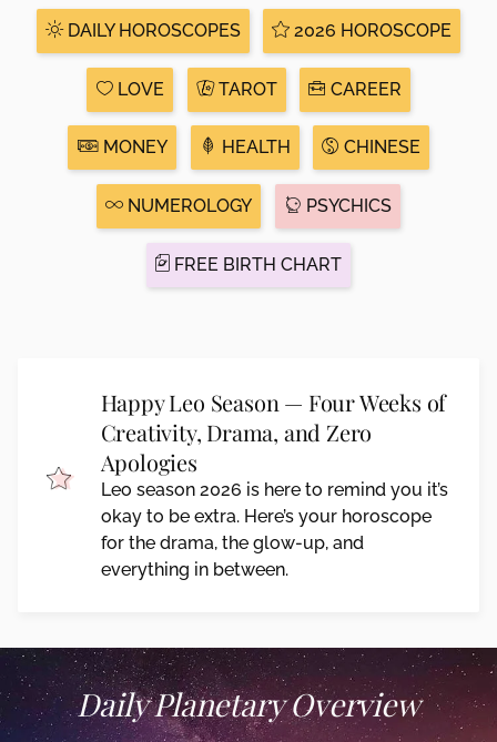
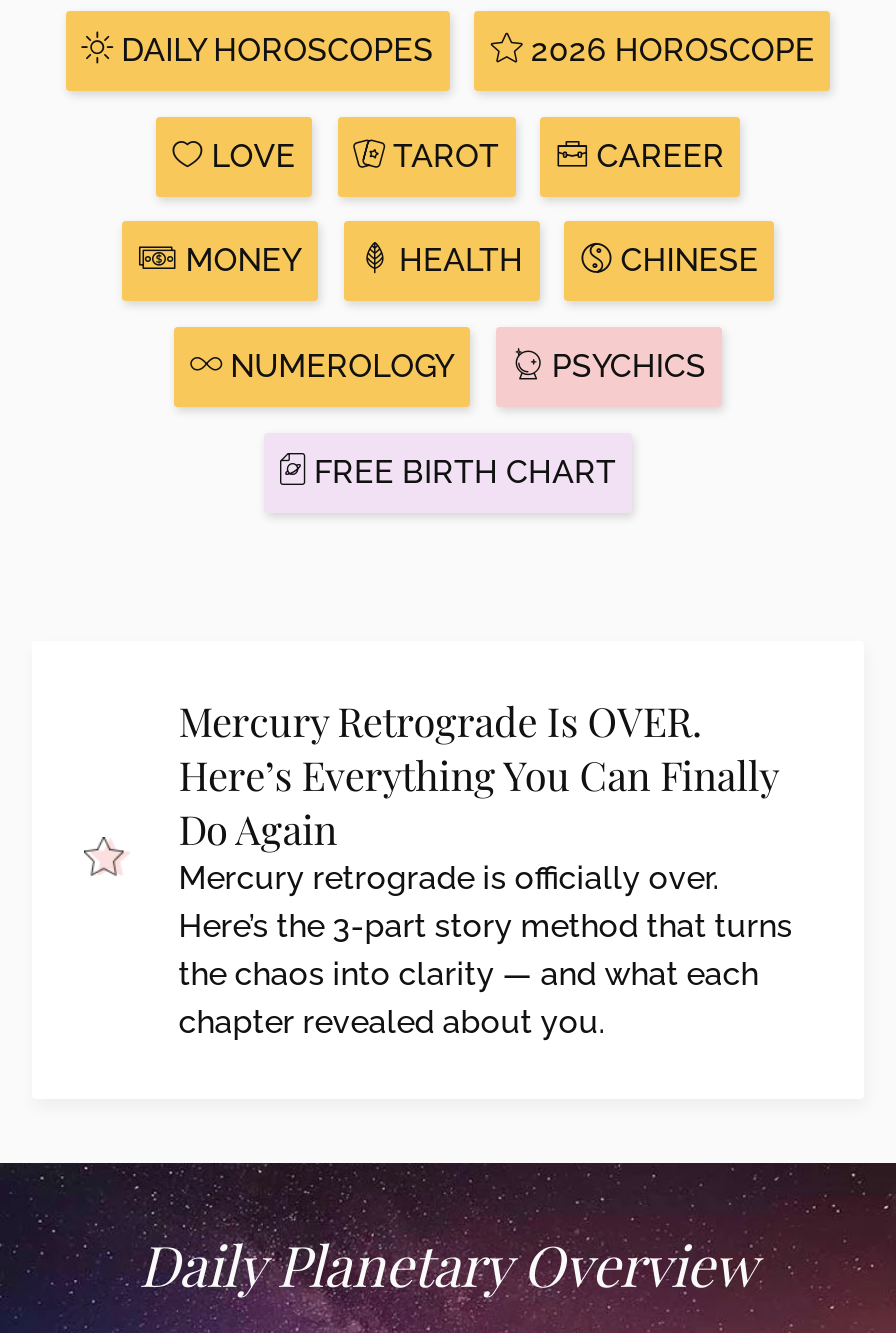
[100,387,448,580] Happy Leo Season — Four Weeks of | Creativity, Drama, and Zero | Apologies | Leo season 2026 is here to remind you it’s | okay to be extra. Here’s your horoscope | for the drama, the glow-up, and | everything in between. -> [178,693,792,1041] Mercury Retrograde Is OVER. | Here’s Everything You Can Finally | Do Again | Mercury retrograde is officially over. | Here’s the 3-part story method that turns | the chaos into clarity — and what each | chapter revealed about you.

